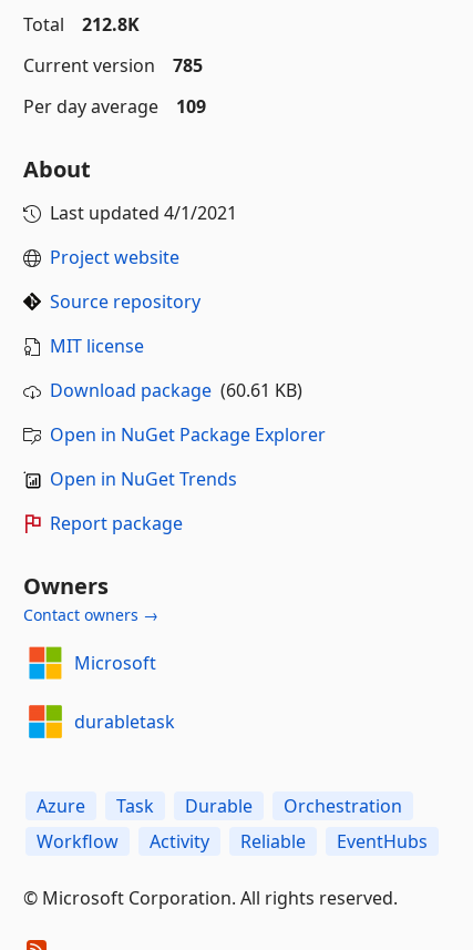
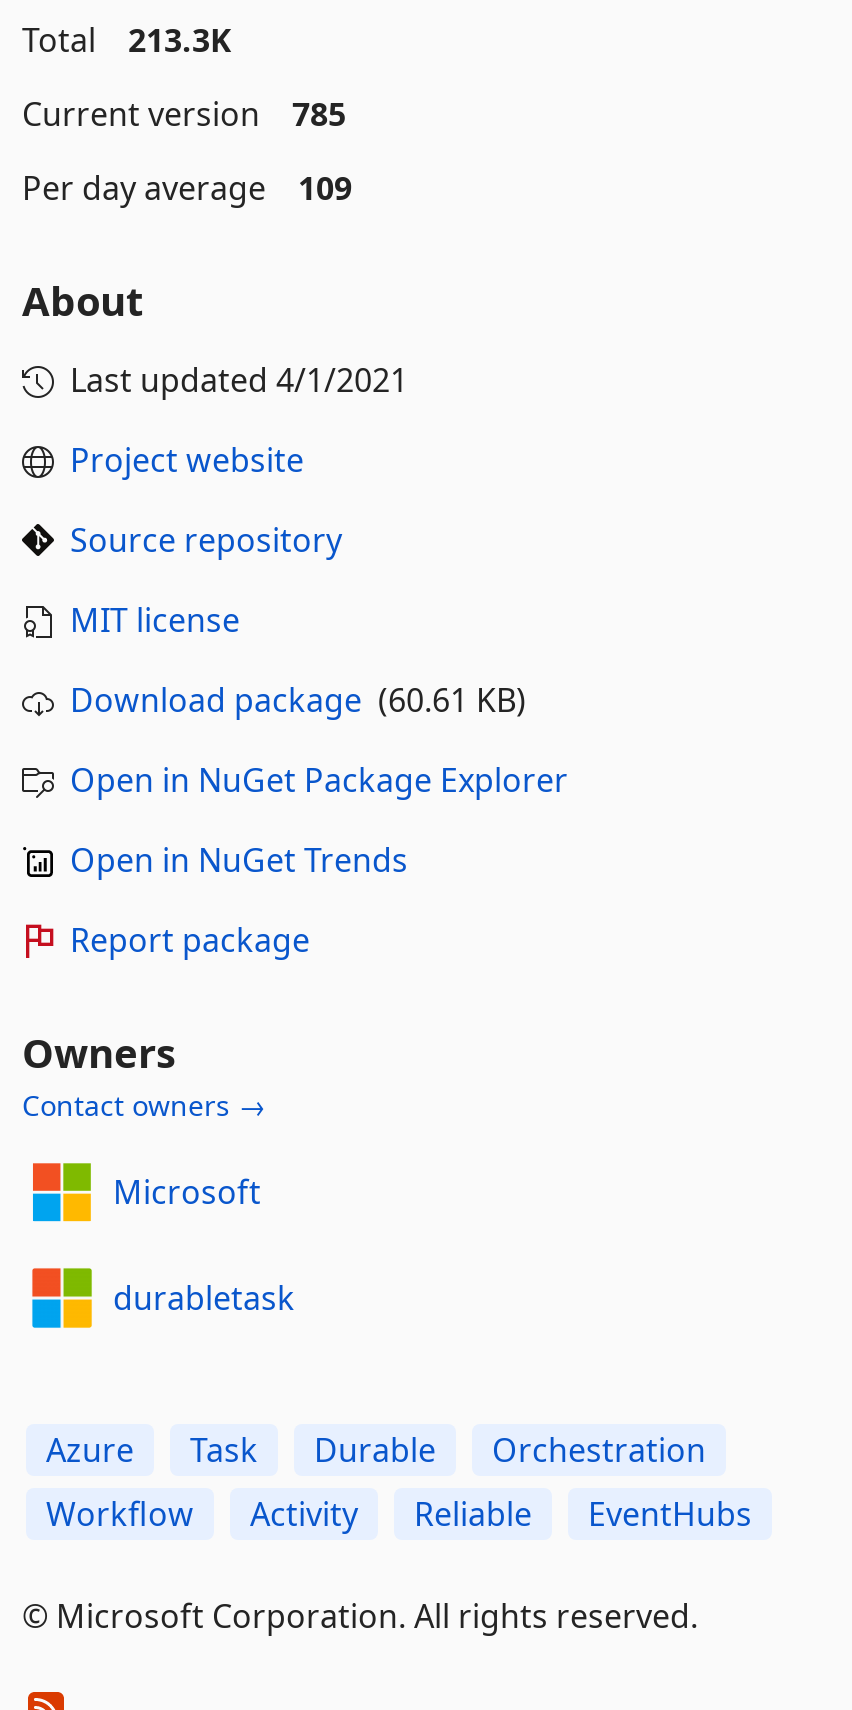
[23,12,140,36] Total 212.8K -> [22,17,232,61] Total 213.3K

